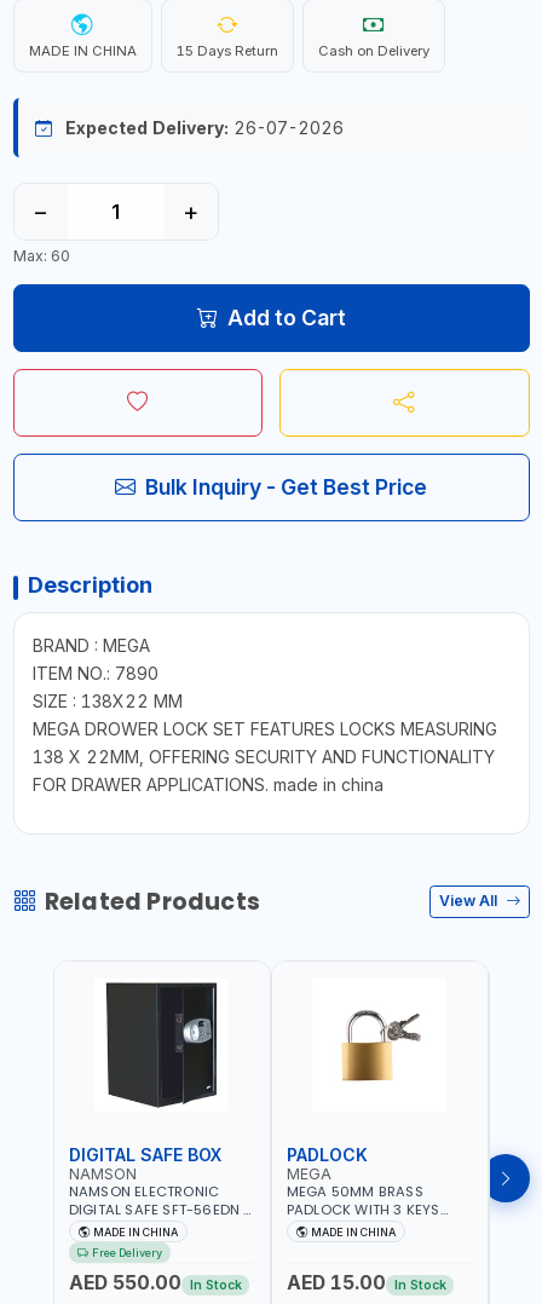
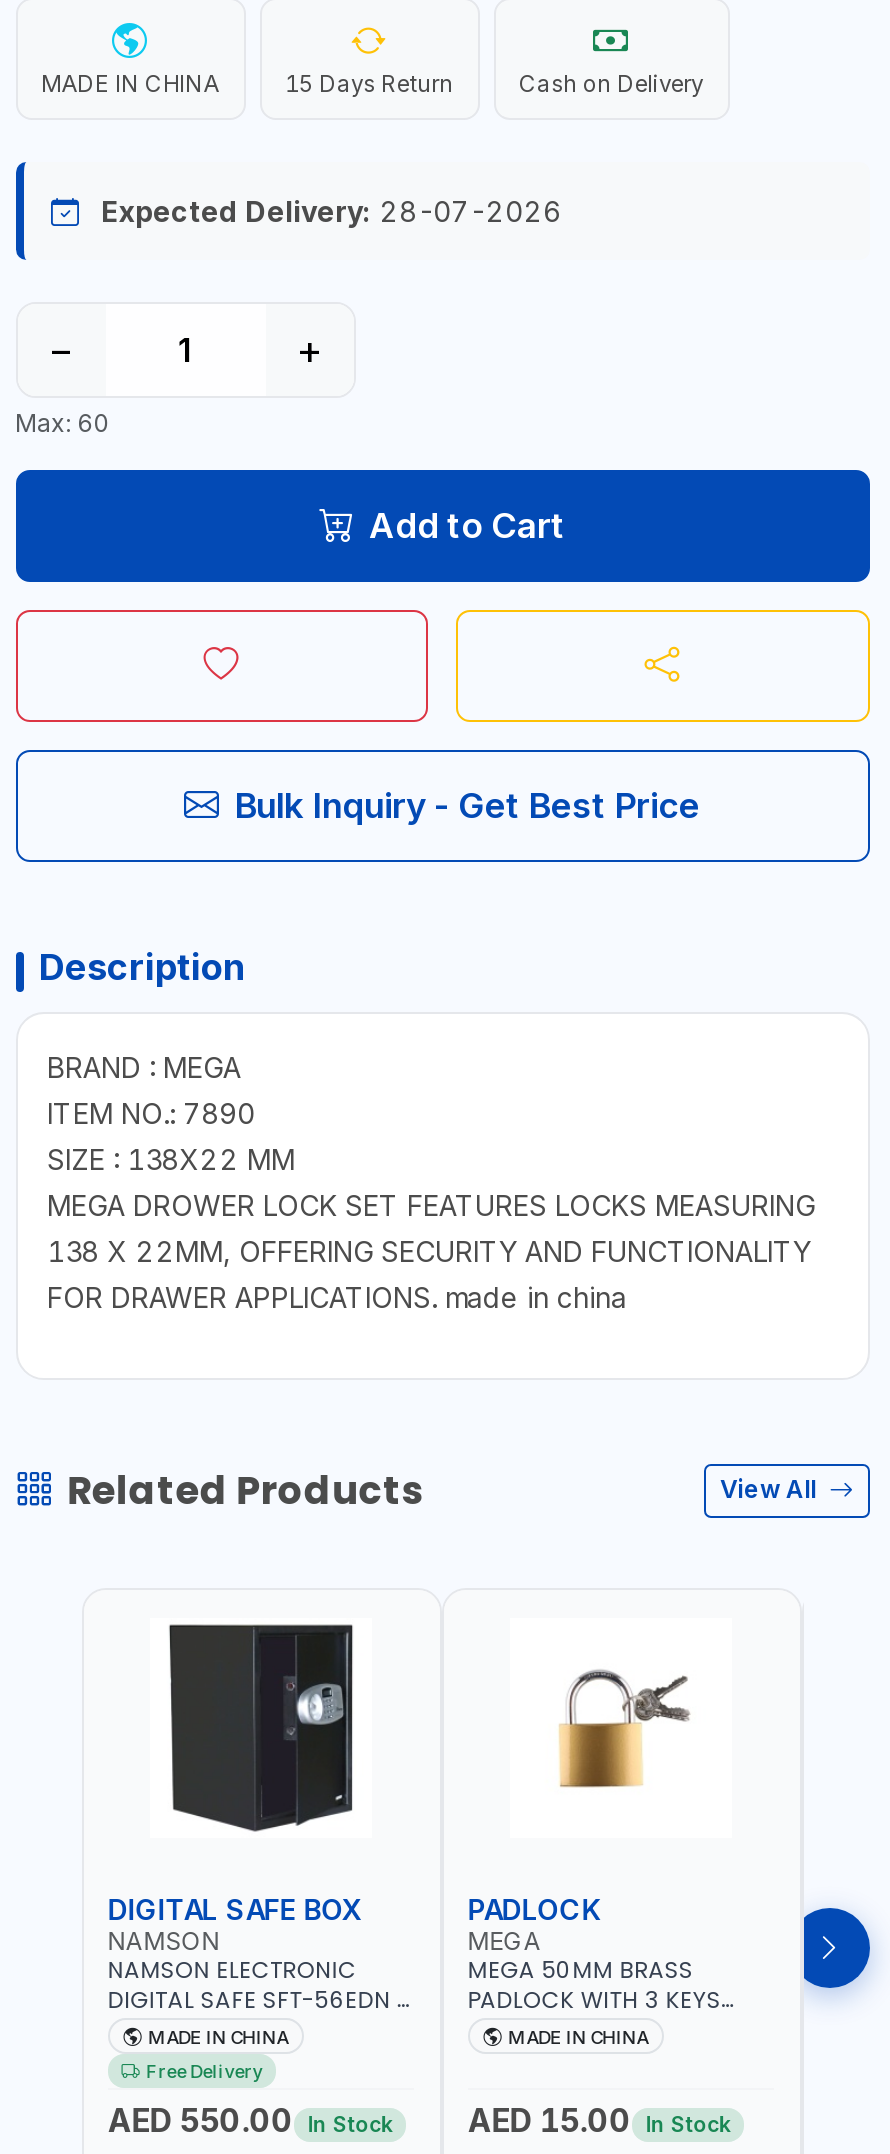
[65,117,343,138] Expected Delivery: 26-07-2026 -> [101,194,561,228] Expected Delivery: 28-07-2026

